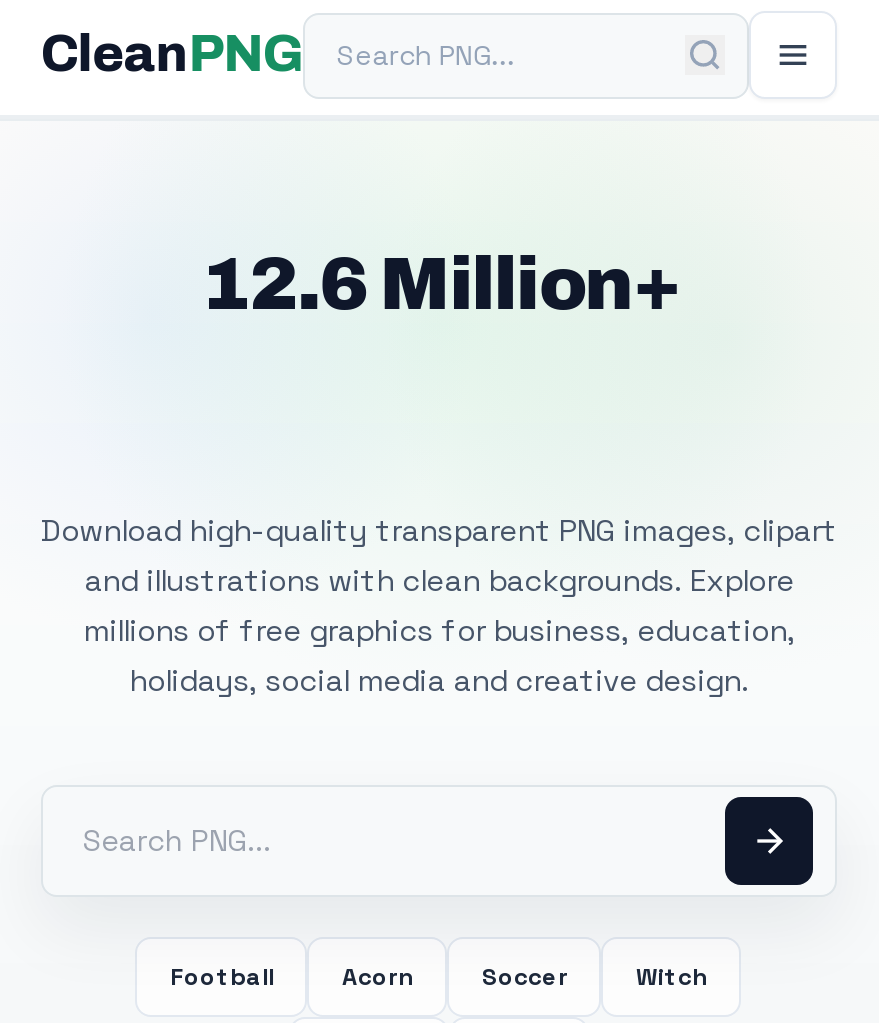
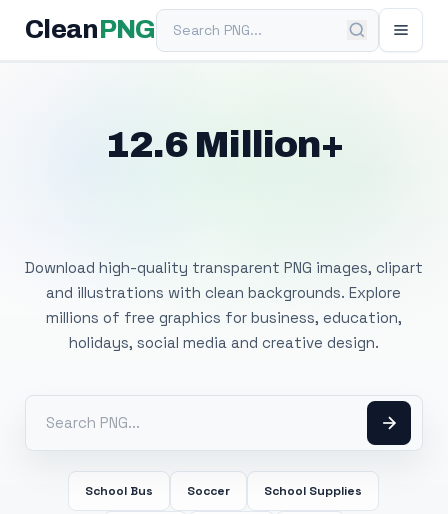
[170,961,414,993] Football | Acorn -> [85,483,153,499] School Bus
[636,961,708,993] Witch -> [264,483,362,499] School Supplies

